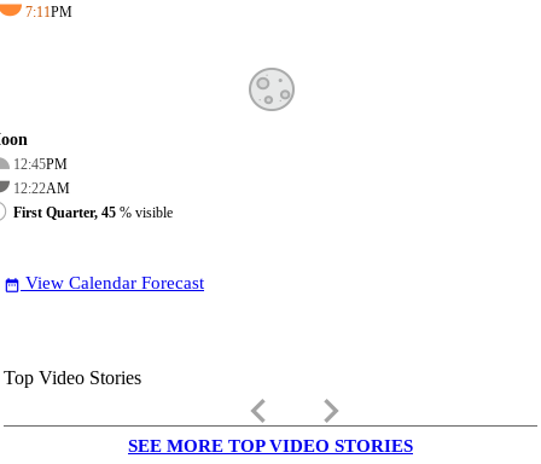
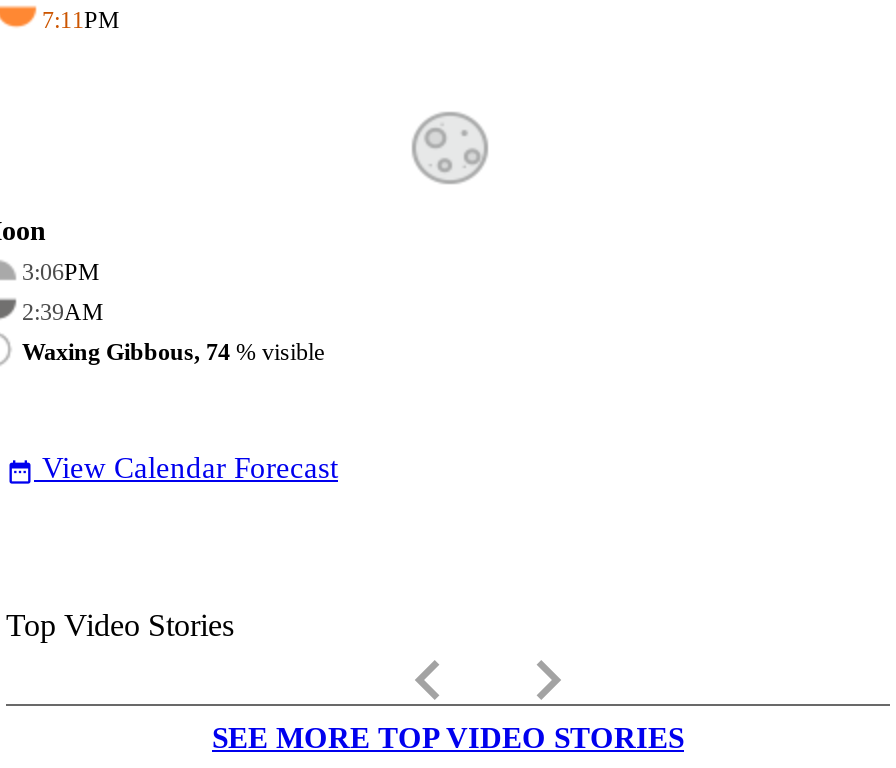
[13,156,68,173] 12:45PM -> [22,258,100,286] 3:06PM
[13,180,70,197] 12:22AM -> [22,298,104,326] 2:39AM
[13,204,173,221] First Quarter, 45% visible -> [22,338,324,366] Waxing Gibbous, 74% visible

